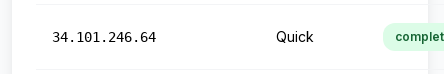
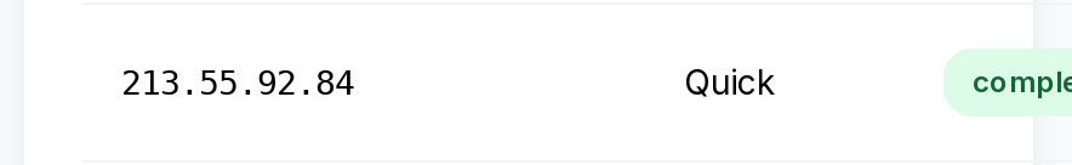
[52,29,156,45] 34.101.246.64 -> [121,63,354,102] 213.55.92.84

